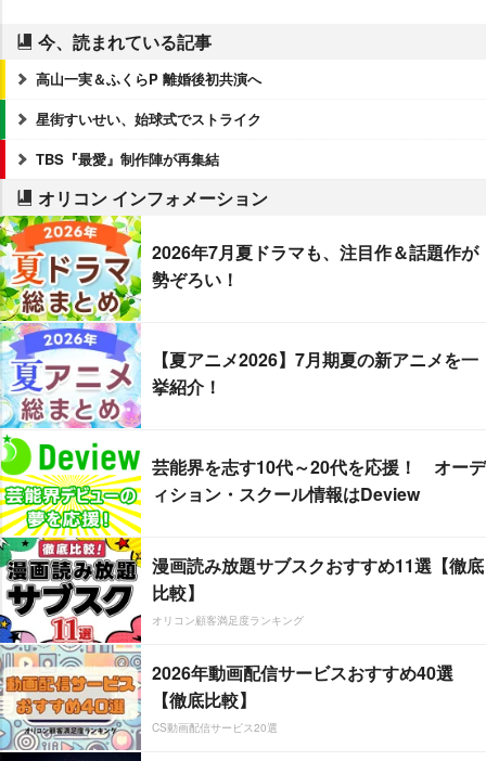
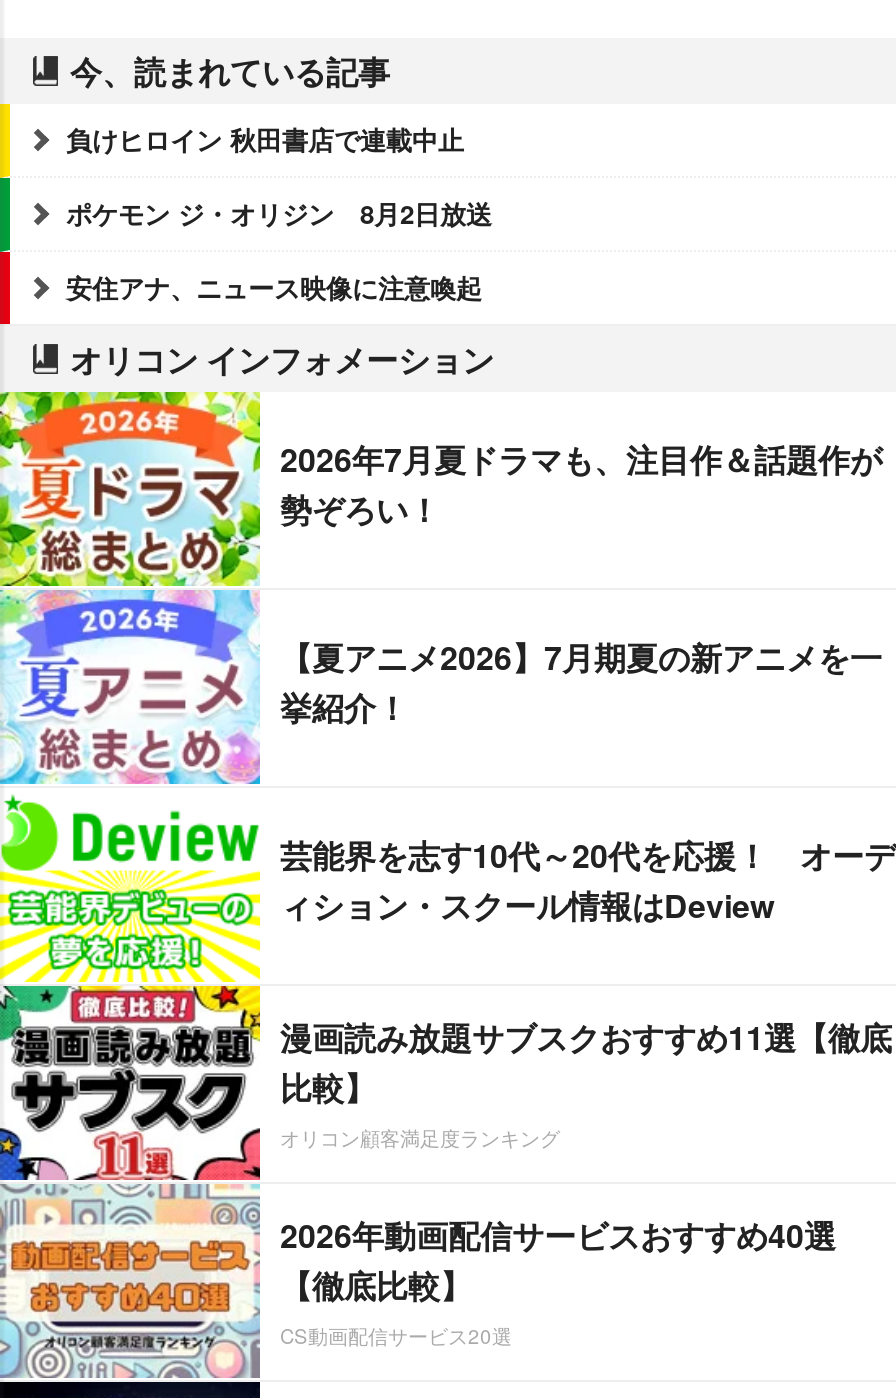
[36,68,261,88] 高山一実＆ふくらP 離婚後初共演へ -> [66,119,464,157] 負けヒロイン 秋田書店で連載中止
[36,108,261,128] 星街すいせい、始球式でストライク -> [66,193,492,231] ポケモン ジ・オリジン 8月2日放送
[36,148,219,169] TBS『最愛』制作陣が再集結 -> [66,267,482,305] 安住アナ、ニュース映像に注意喚起

